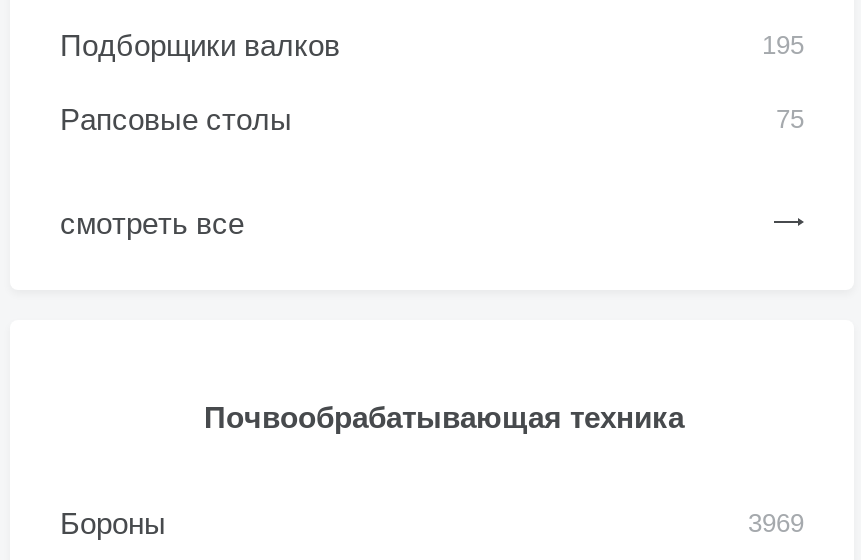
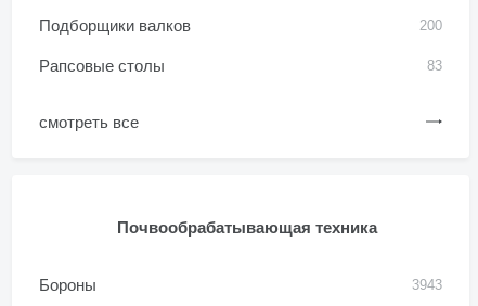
[762,30,804,60] 195 -> [419,17,442,34] 200
[776,104,804,134] 75 -> [427,58,442,74] 83
[748,508,804,538] 3969 -> [412,277,442,293] 3943

